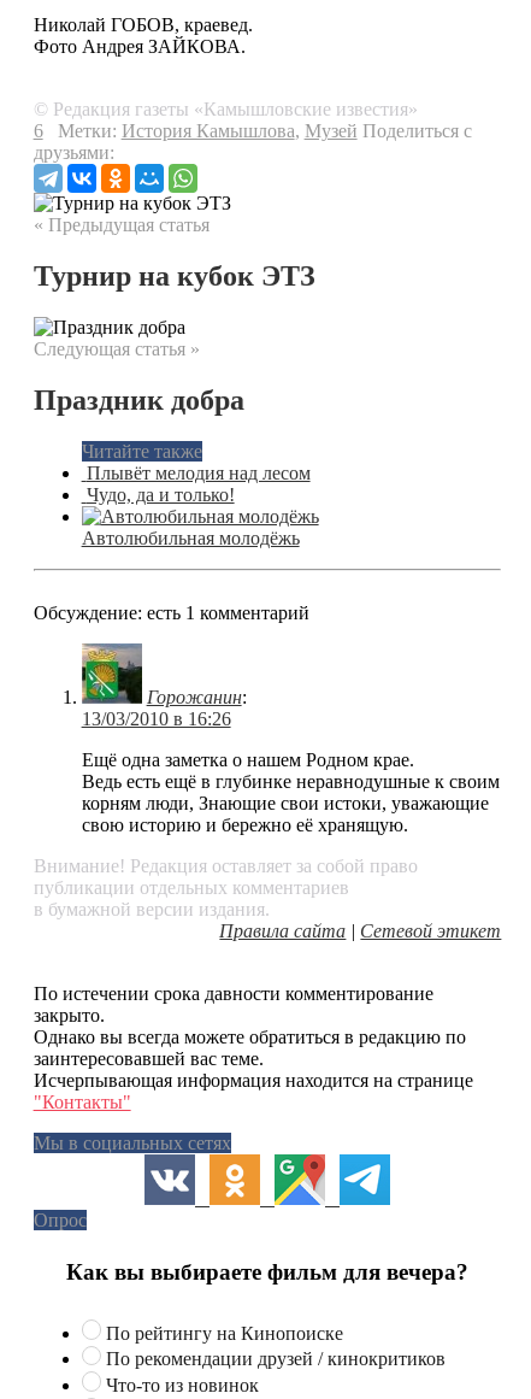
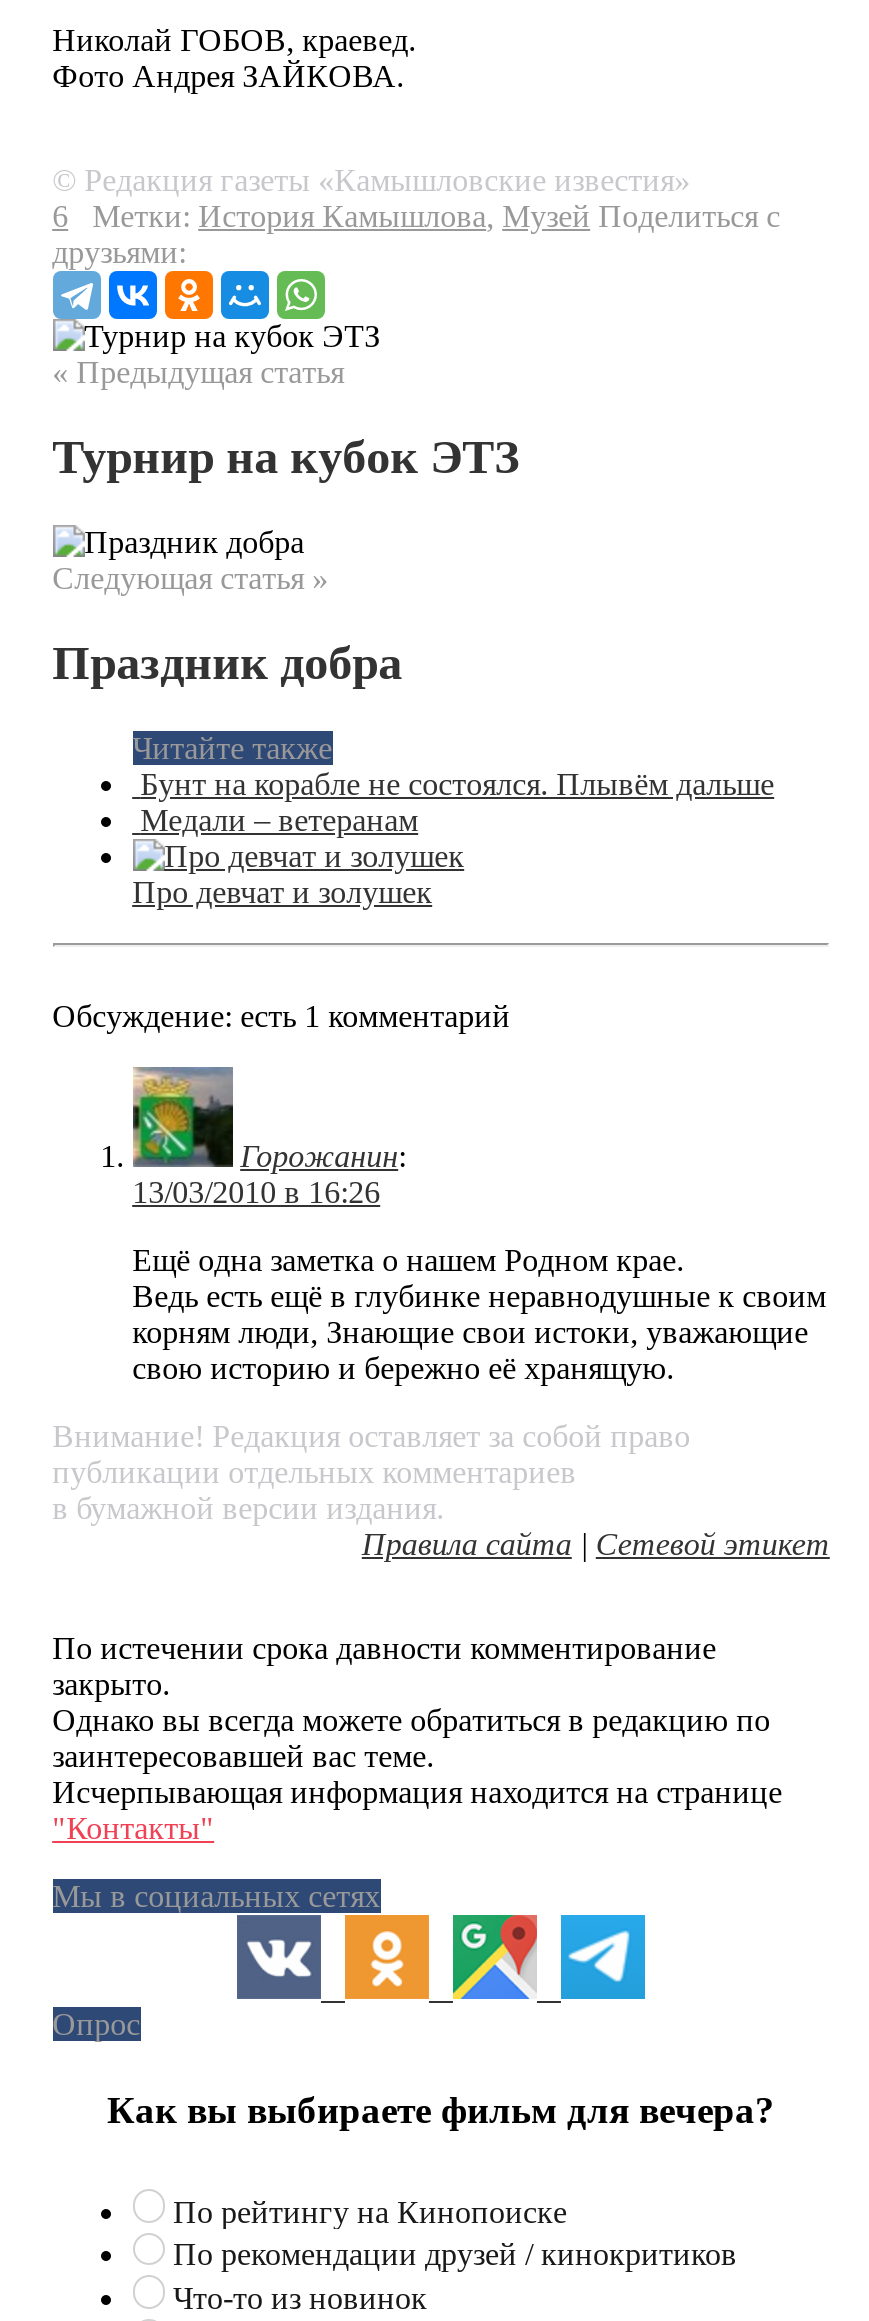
[86,462,310,504] Плывёт мелодия над лесом | Чудо, да и только! -> [140,766,774,836] Бунт на корабле не состоялся. Плывём дальше | Медали – ветеранам
[81,527,299,548] Автолюбильная молодёжь -> [132,874,432,908] Про девчат и золушек

